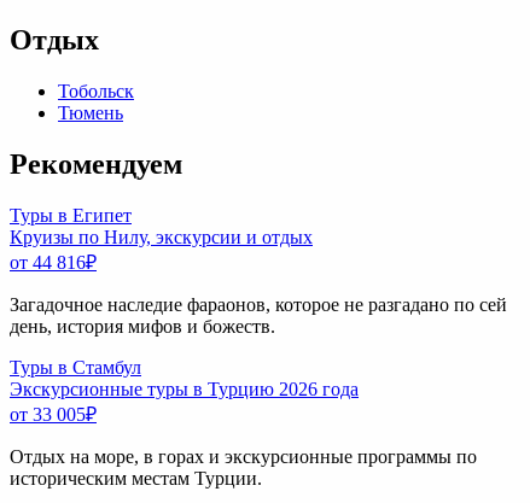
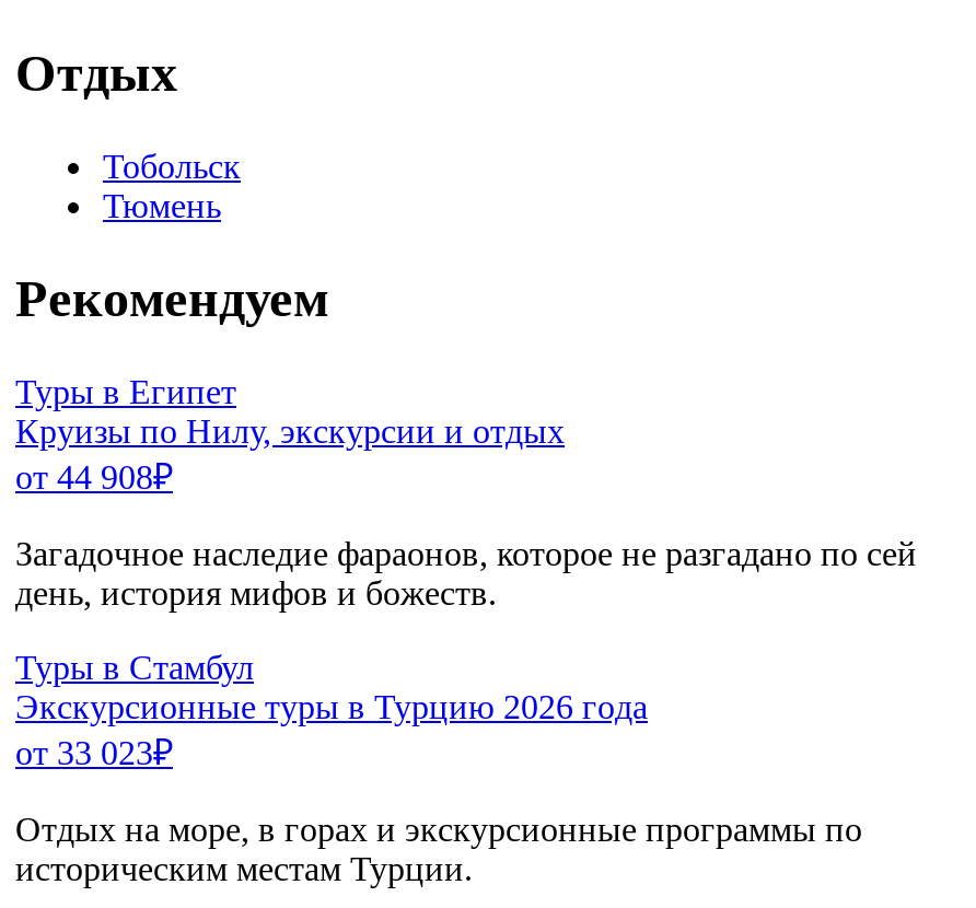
[10,252,97,273] от 44 816₽ -> [15,458,173,496] от 44 908₽
[10,404,97,425] от 33 005₽ -> [15,734,173,771] от 33 023₽

